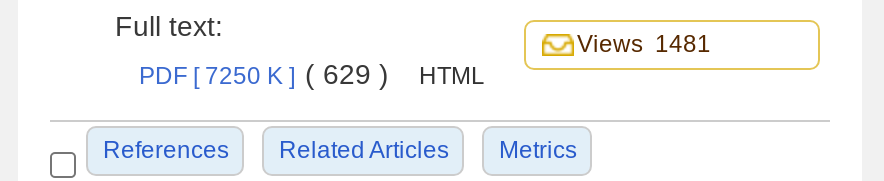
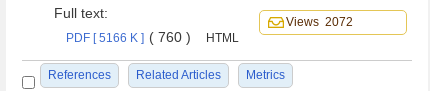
[577,30,711,58] Views 1481 -> [285,15,352,29] Views 2072
[139,58,485,90] PDF [ 7250 K ] ( 629 ) HTML -> [66,29,239,45] PDF [ 5166 K ] ( 760 ) HTML

